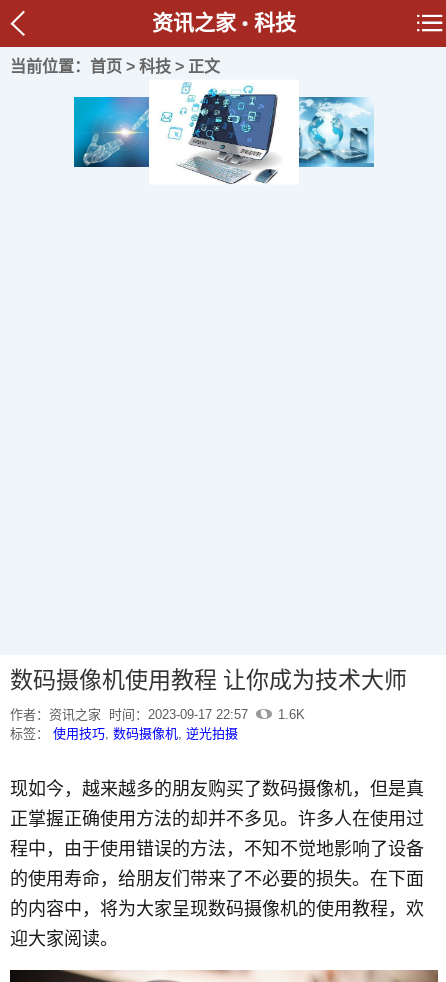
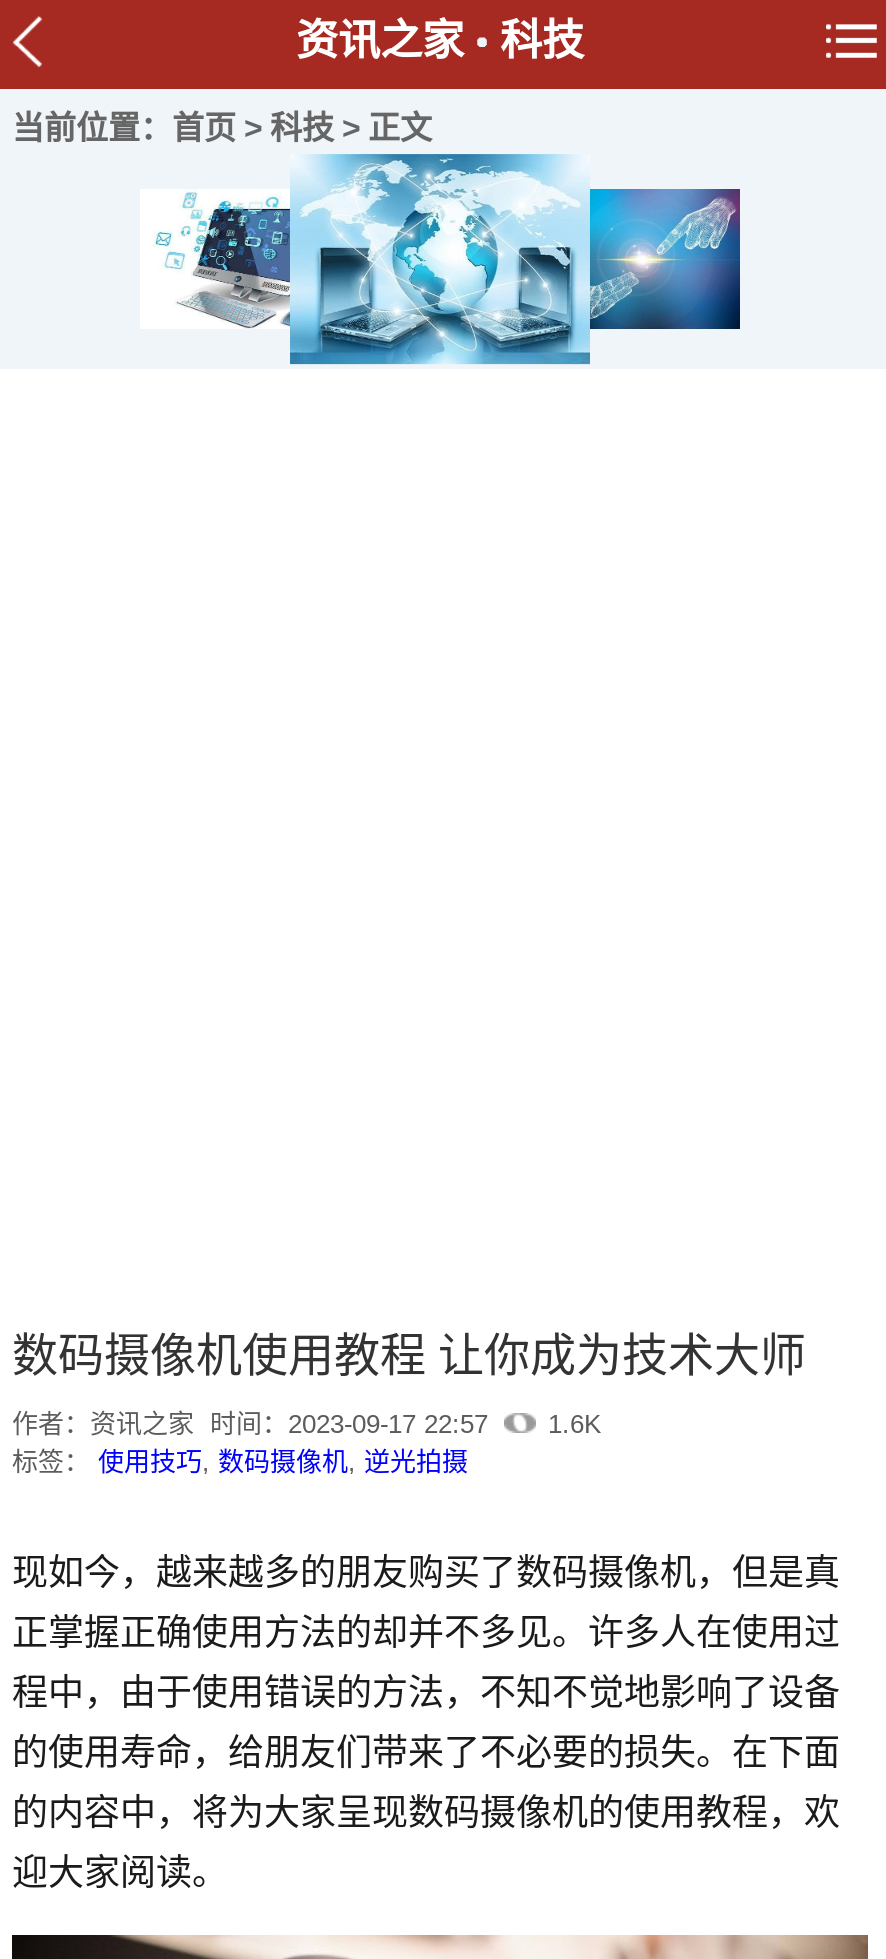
[73,79,375,185] [image] -> [140,151,742,367] [image]

